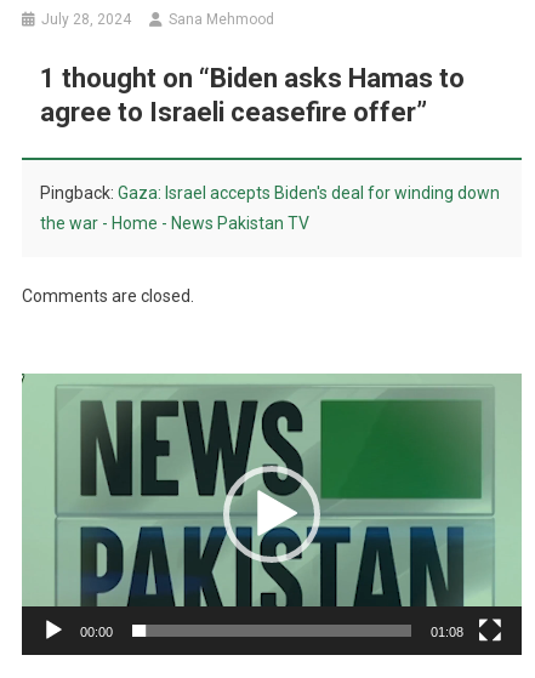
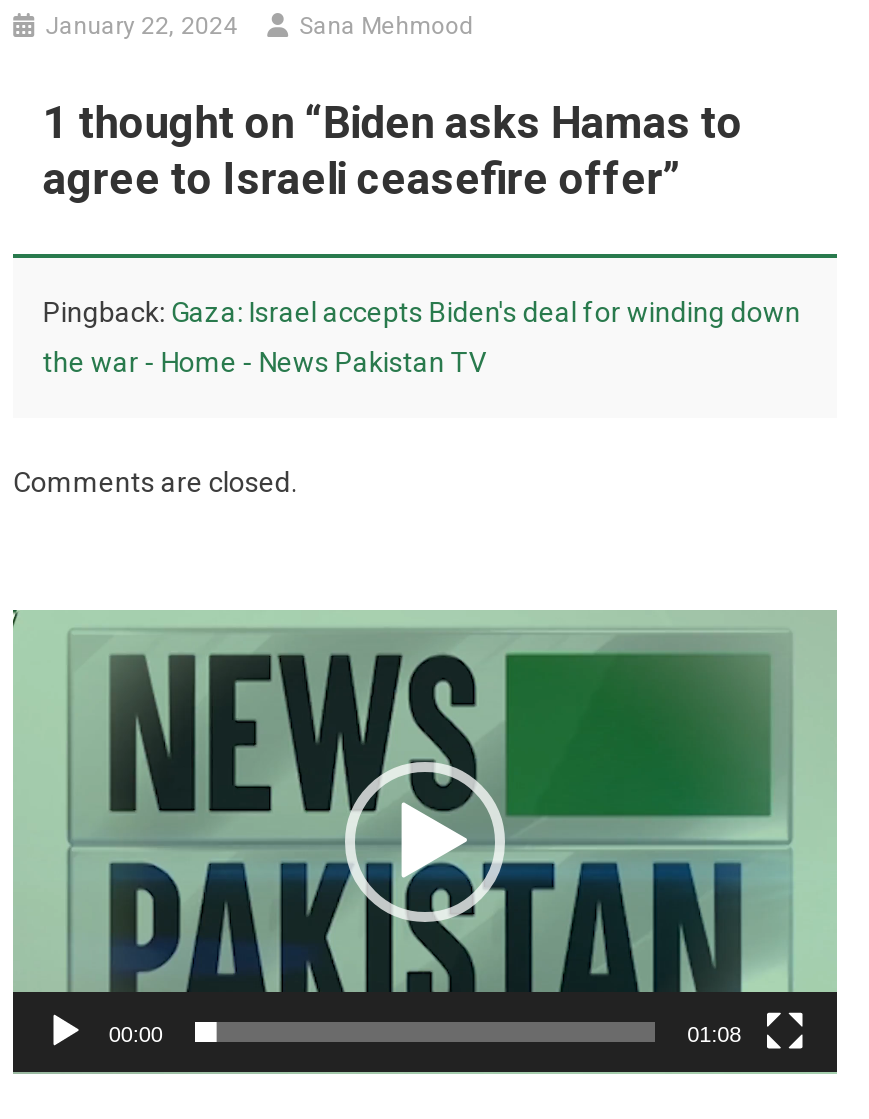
[41,11,131,28] July 28, 2024 -> [45,11,237,39] January 22, 2024

